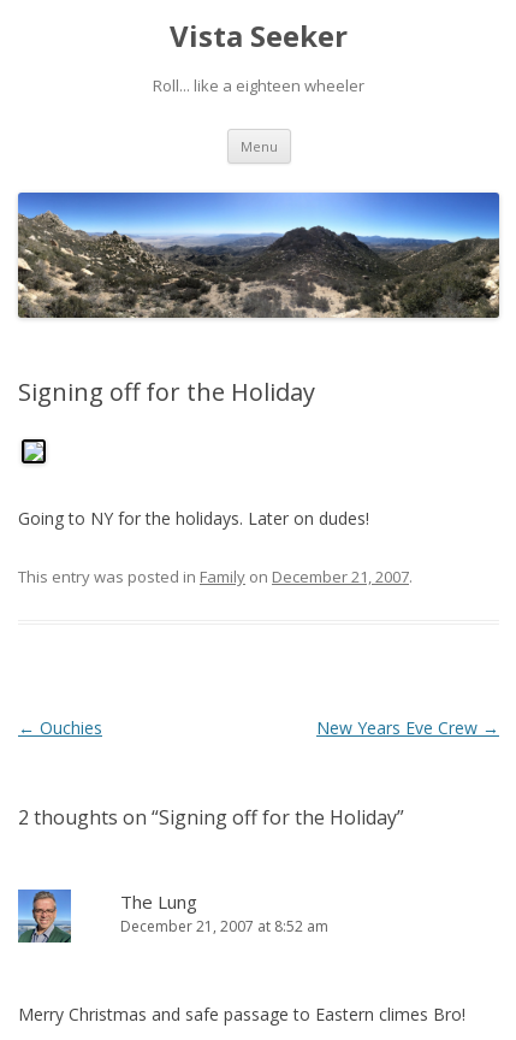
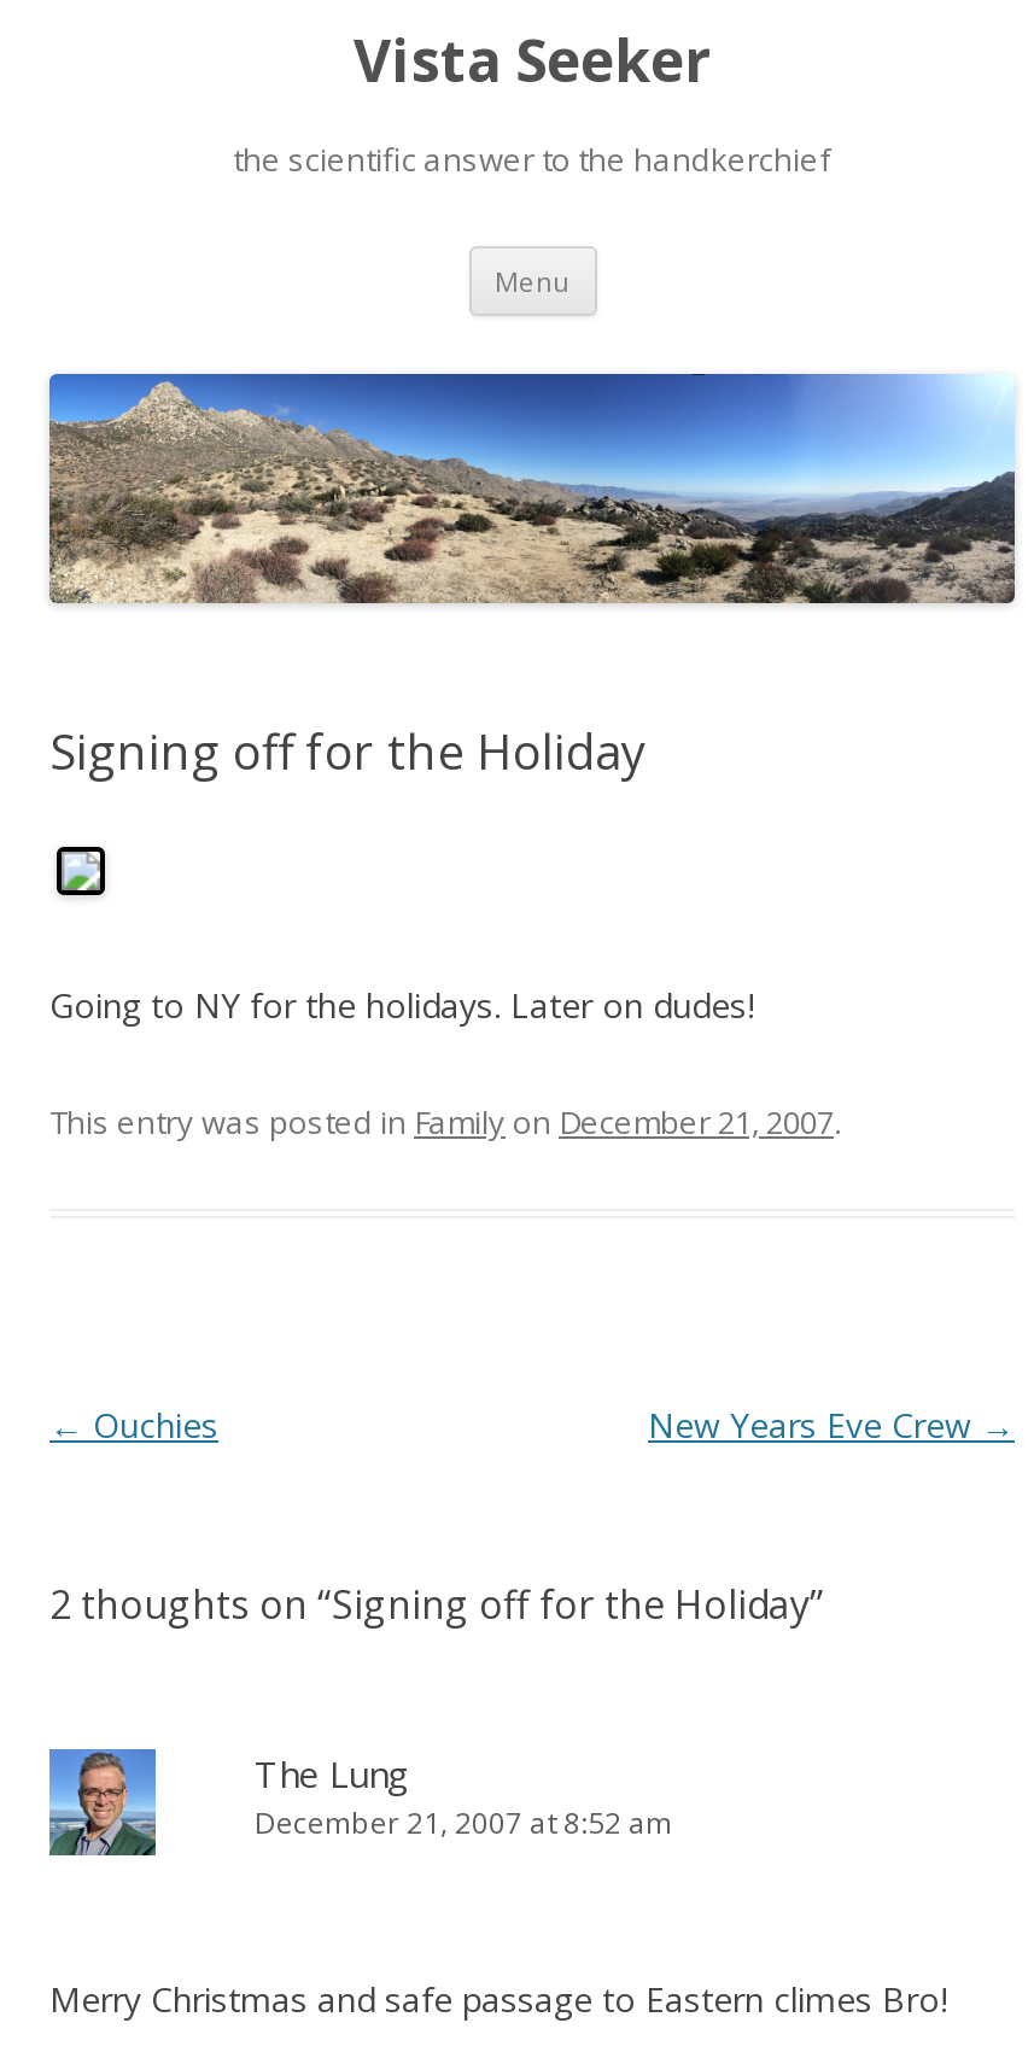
[153,75,364,96] Roll... like a eighteen wheeler -> [233,138,831,181] the scientific answer to the handkerchief
[18,191,500,319] [image] -> [49,372,1017,606] [image]

